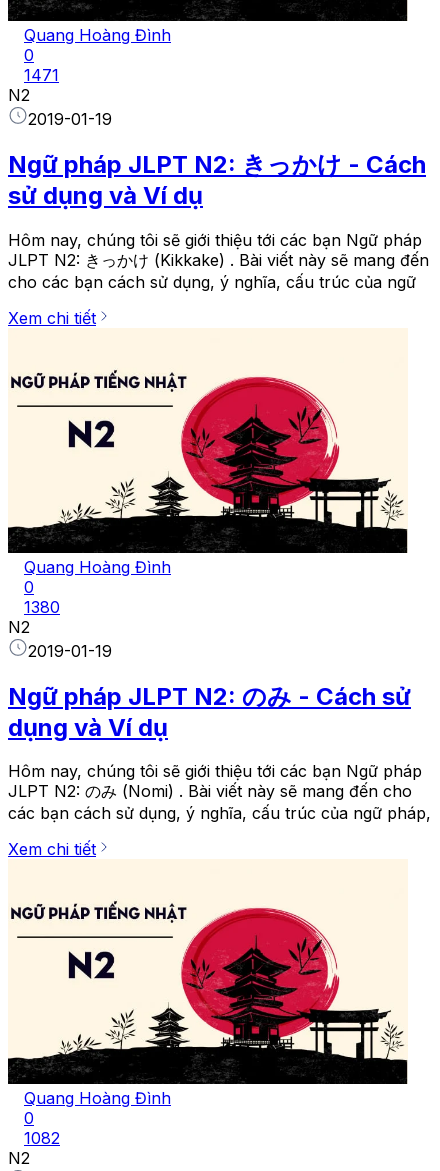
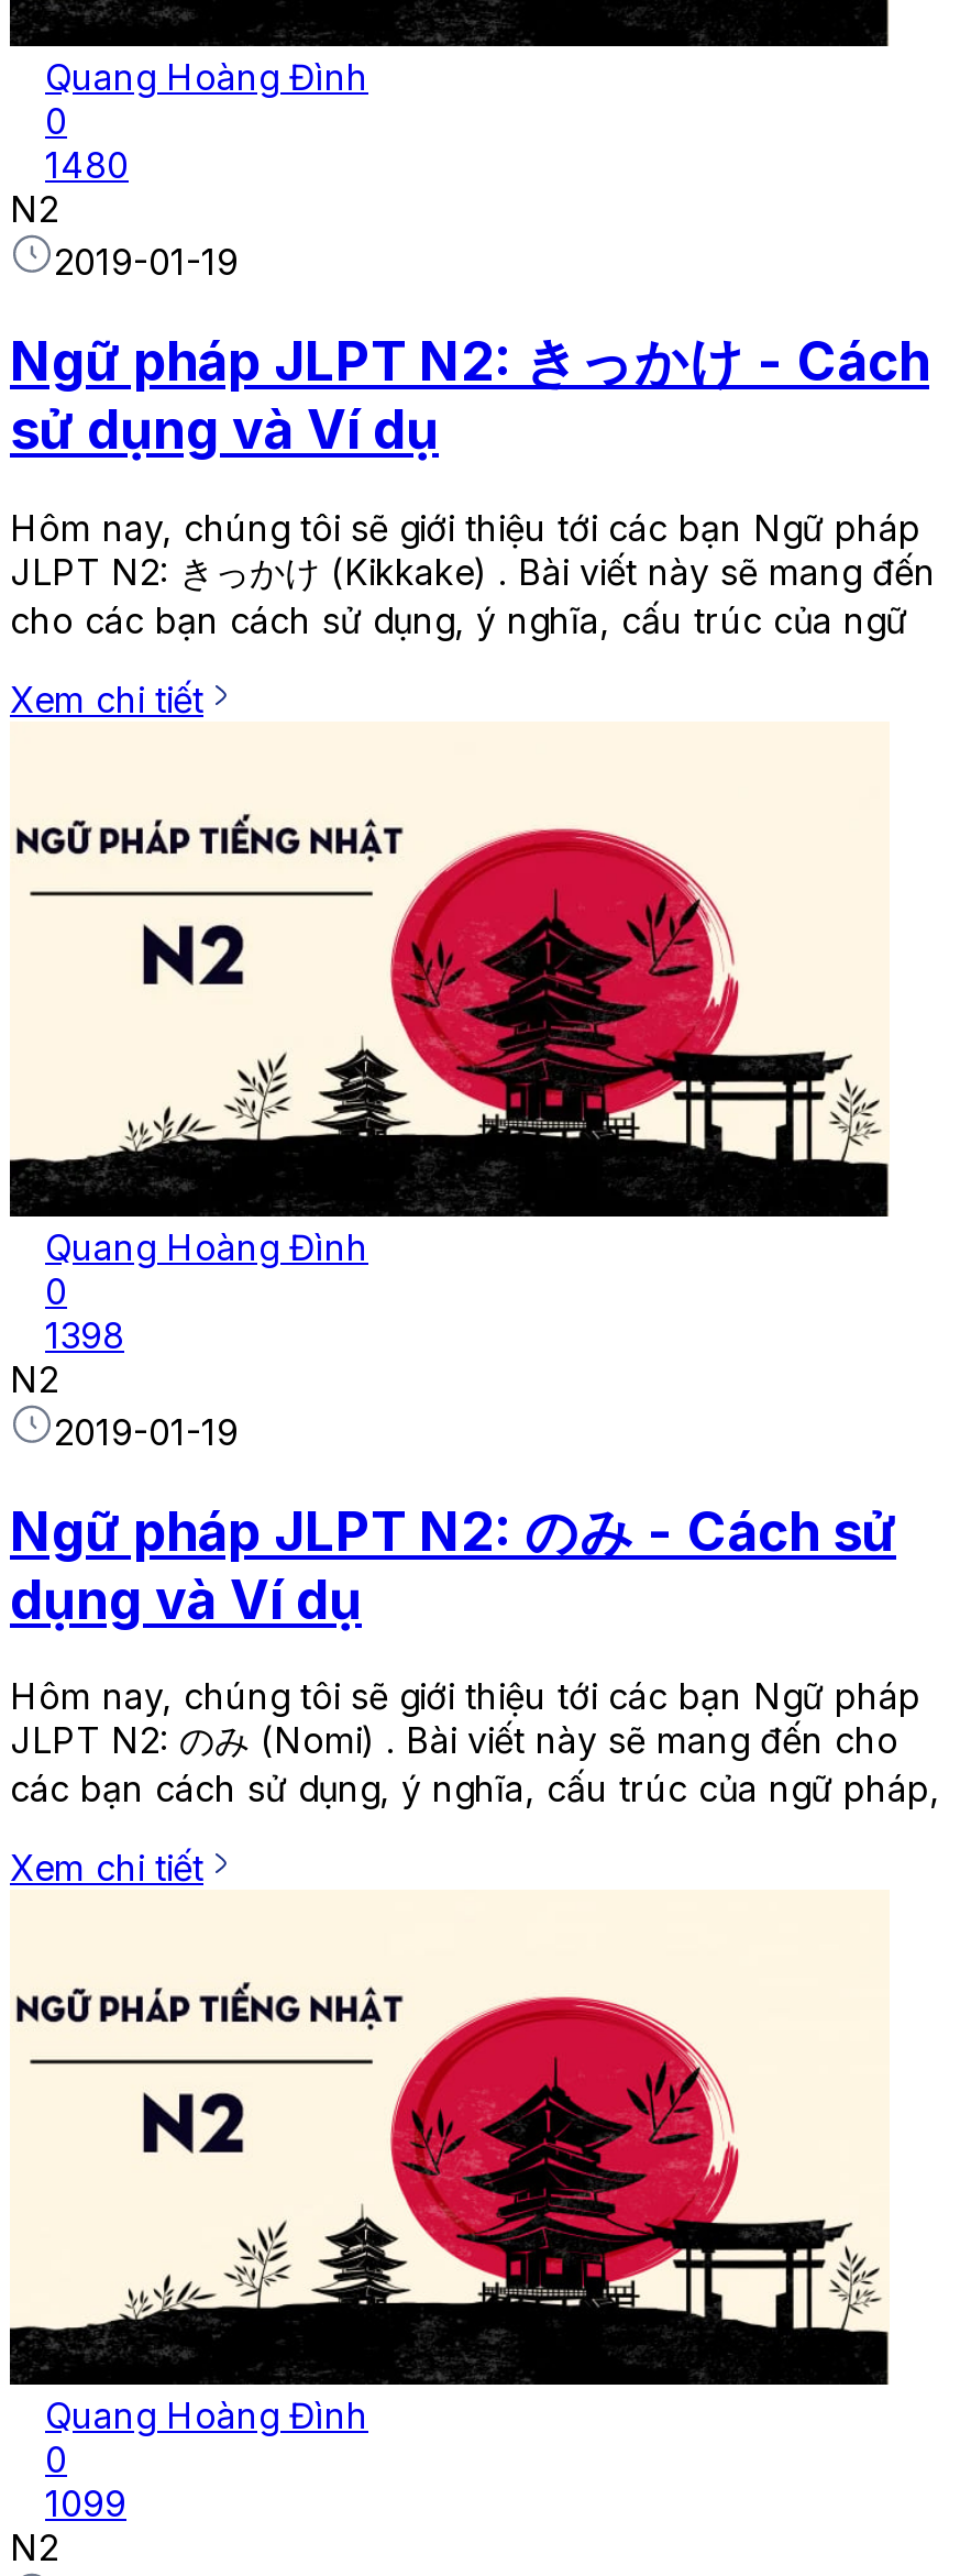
[24,65,59,85] 1471 -> [45,143,129,187] 1480
[24,597,60,617] 1380 -> [45,1312,124,1356] 1398
[24,1128,60,1148] 1082 -> [45,2483,126,2527] 1099

